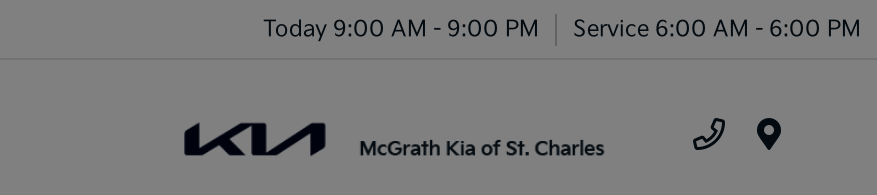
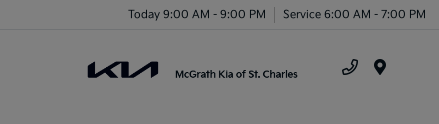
[263,15,861,41] Today 9:00 AM - 9:00 PM Service 6:00 AM - 6:00 PM -> [128,7,426,20] Today 9:00 AM - 9:00 PM Service 6:00 AM - 7:00 PM

